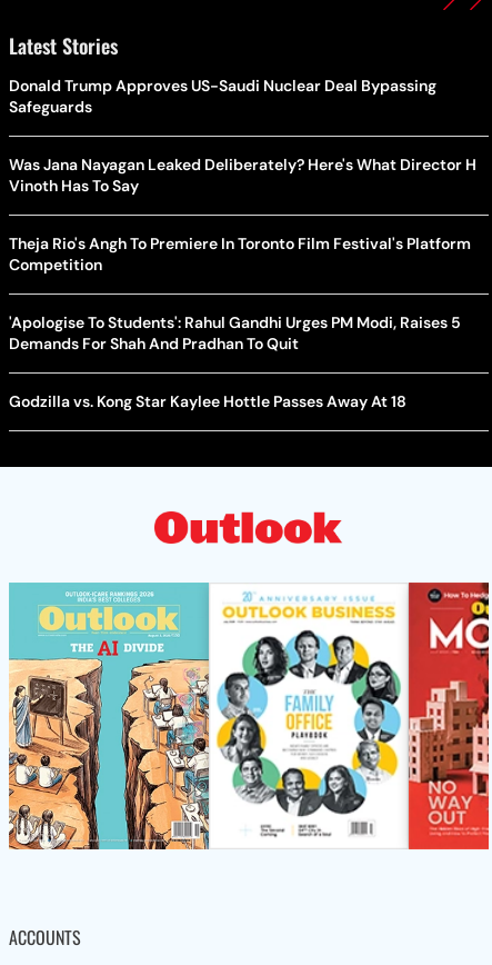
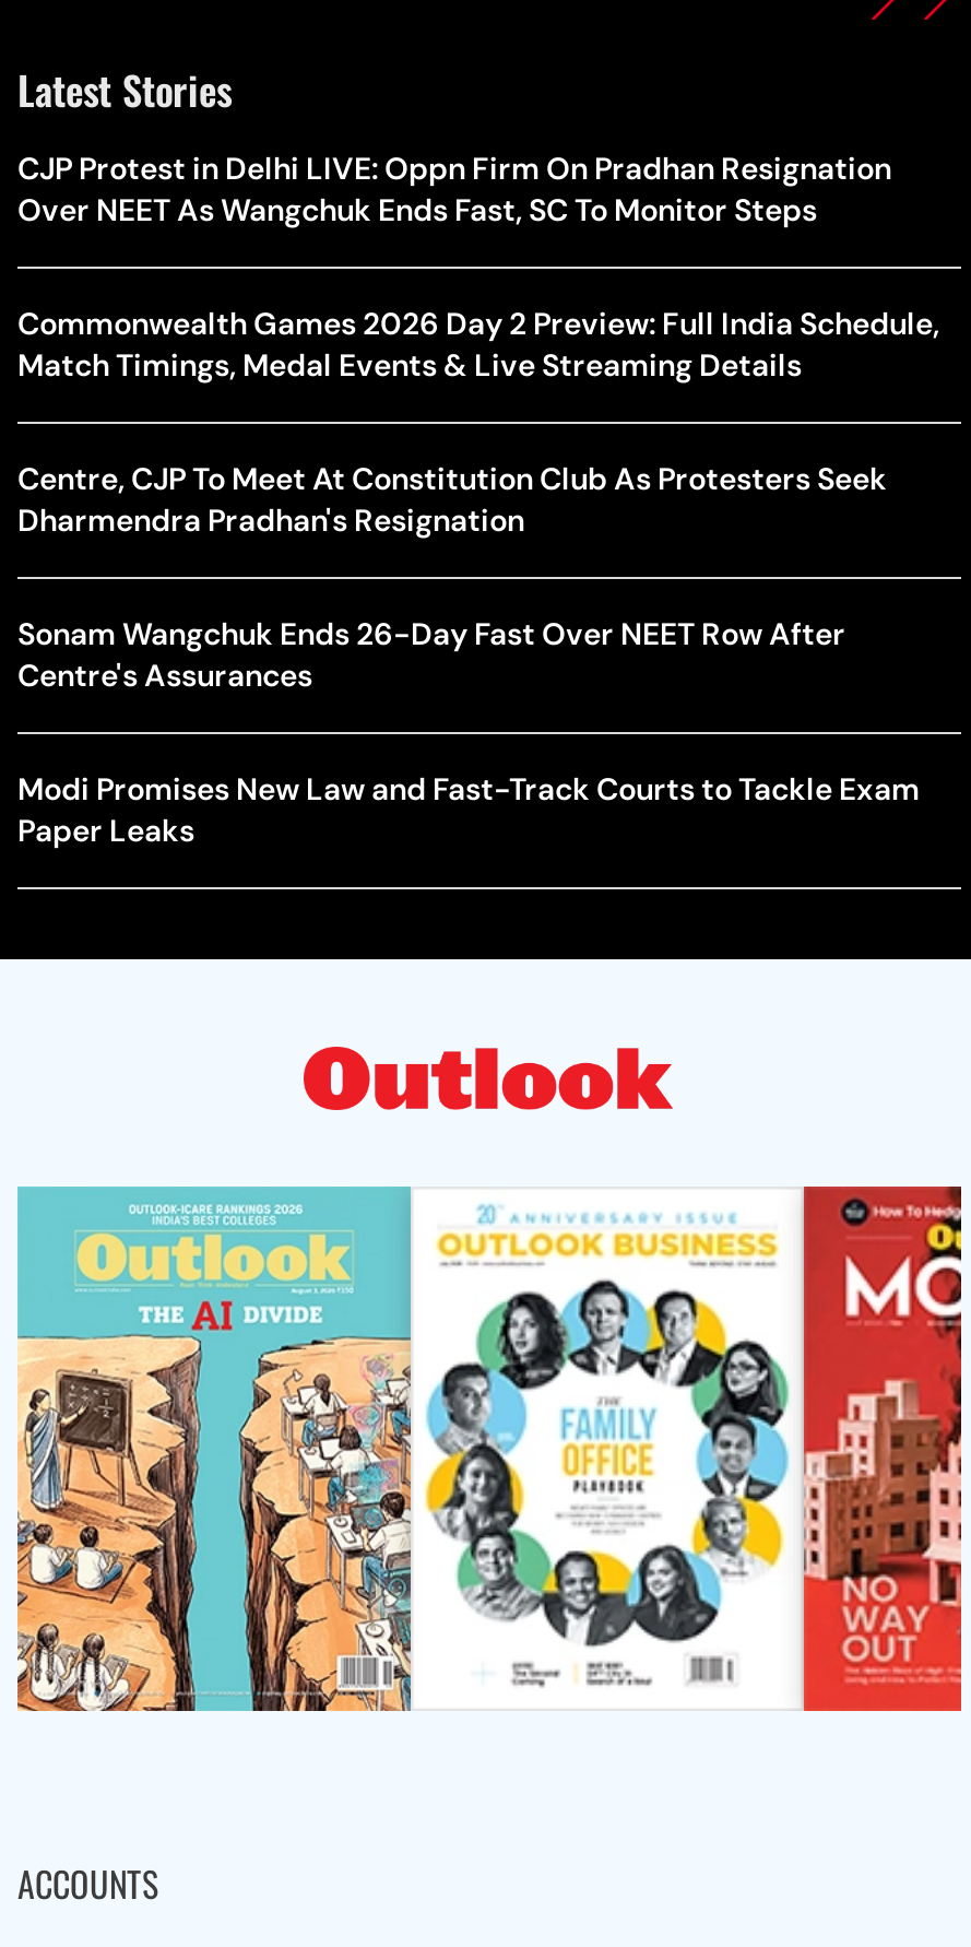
[9,75,436,117] Donald Trump Approves US-Saudi Nuclear Deal Bypassing | Safeguards -> [17,148,891,229] CJP Protest in Delhi LIVE: Oppn Firm On Pradhan Resignation | Over NEET As Wangchuk Ends Fast, SC To Monitor Steps
[9,154,476,195] Was Jana Nayagan Leaked Deliberately? Here's What Director H | Vinoth Has To Say -> [17,303,939,384] Commonwealth Games 2026 Day 2 Preview: Full India Schedule, | Match Timings, Medal Events & Live Streaming Details
[9,233,471,274] Theja Rio's Angh To Premiere In Toronto Film Festival's Platform | Competition -> [17,458,887,539] Centre, CJP To Meet At Constitution Club As Protesters Seek | Dharmendra Pradhan's Resignation
[9,312,461,353] 'Apologise To Students': Rahul Gandhi Urges PM Modi, Raises 5 | Demands For Shah And Pradhan To Quit -> [17,614,845,694] Sonam Wangchuk Ends 26-Day Fast Over NEET Row After | Centre's Assurances
[9,391,406,411] Godzilla vs. Kong Star Kaylee Hottle Passes Away At 18 -> [17,769,920,850] Modi Promises New Law and Fast-Track Courts to Tackle Exam | Paper Leaks

